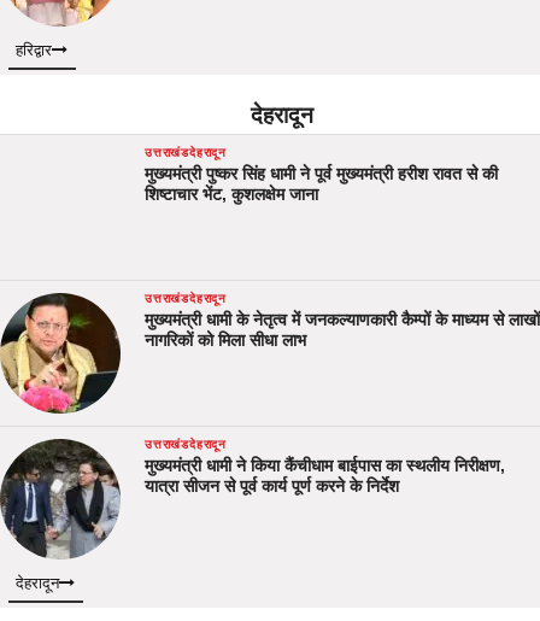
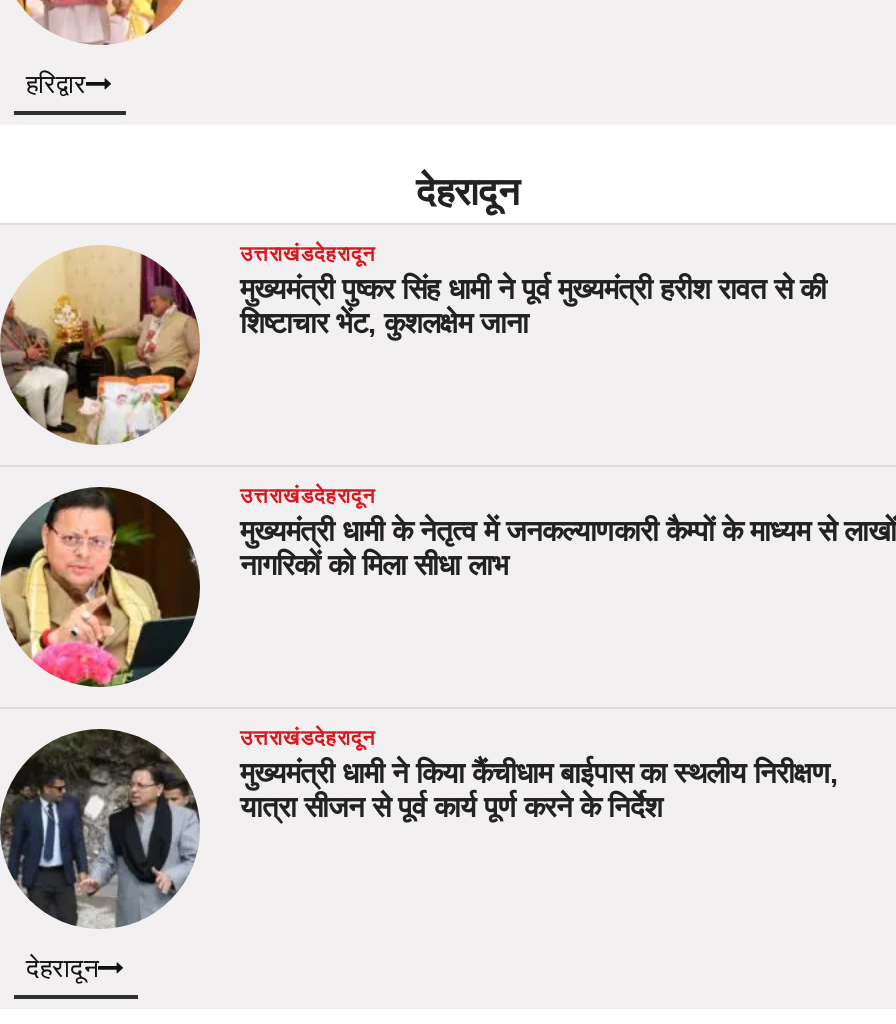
none -> [6,244,202,446] [image]

